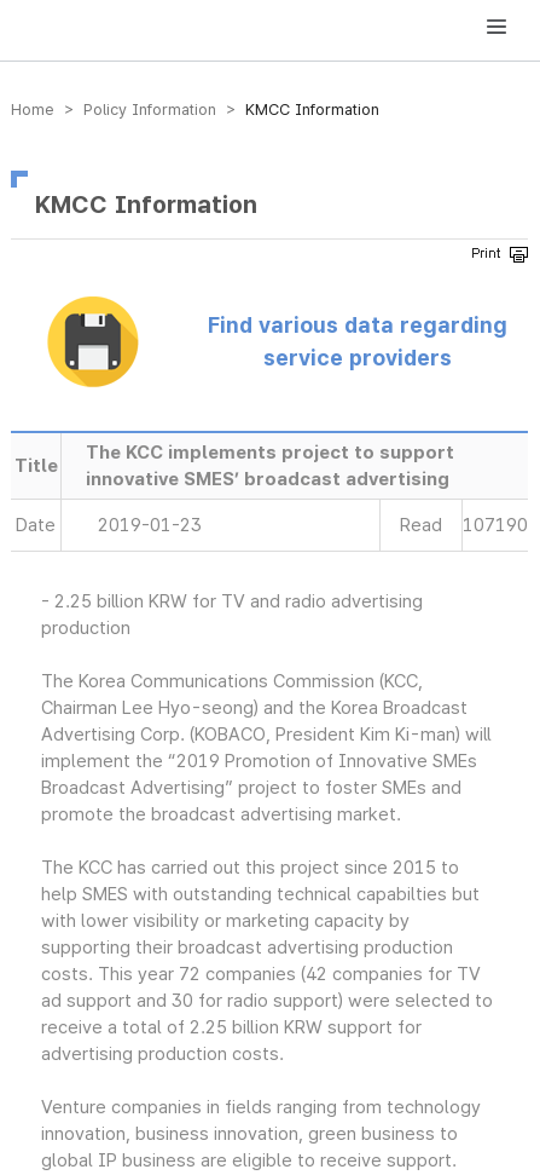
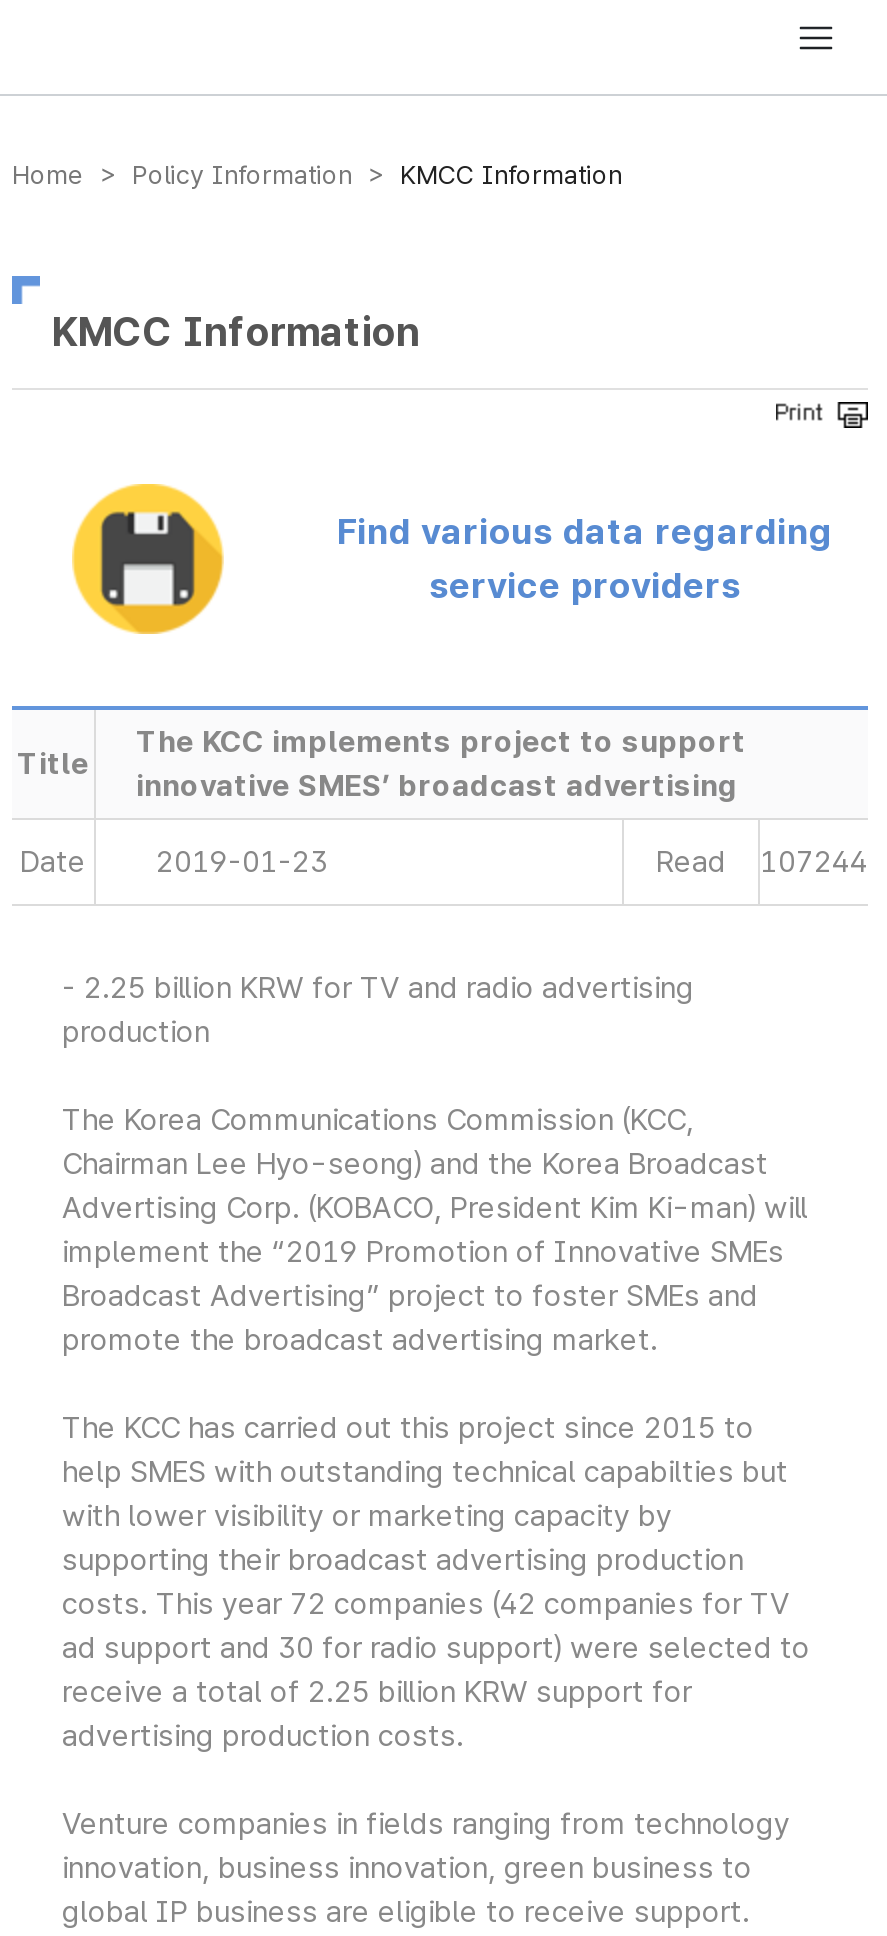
[400,514,528,536] Read 107190 -> [656,844,868,880] Read 107244

